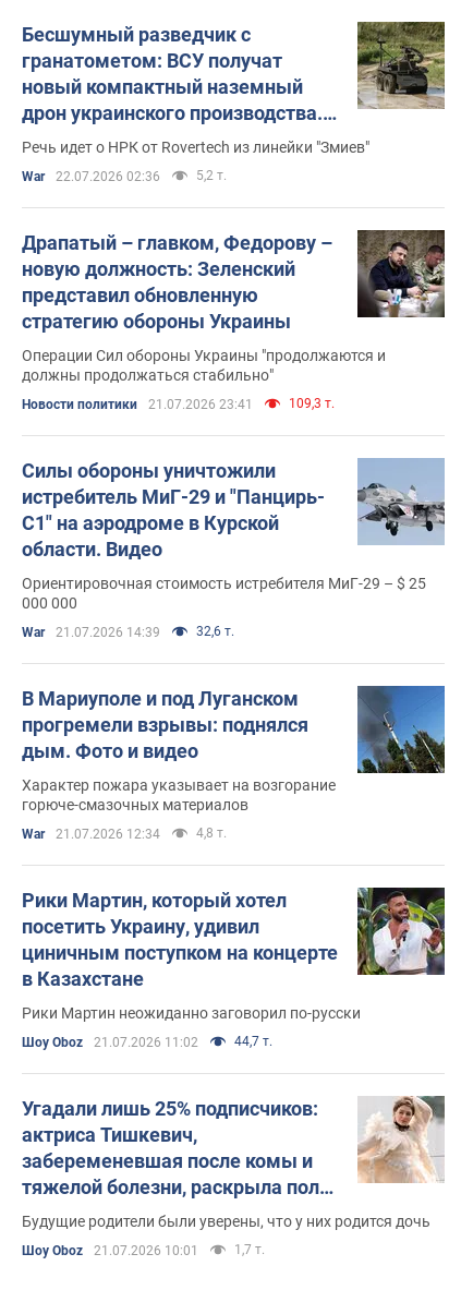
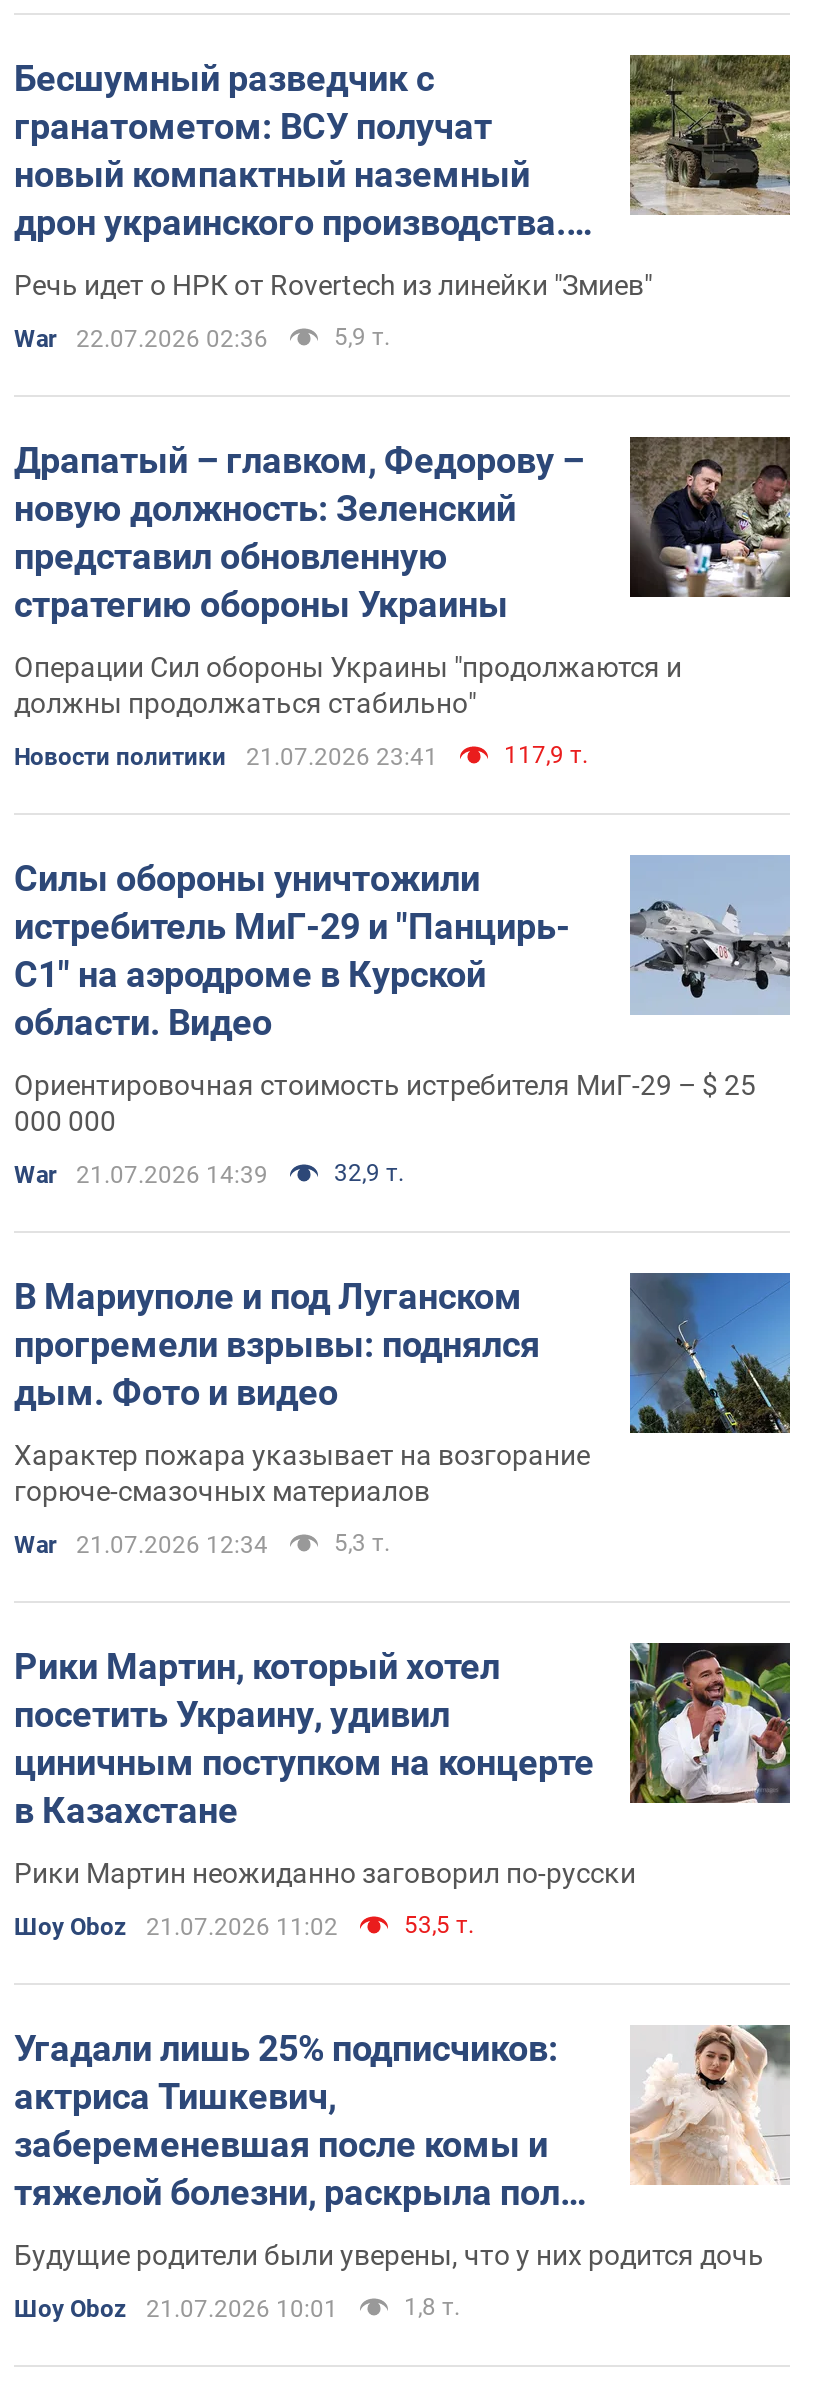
[196,168,227,183] 5,2 т. -> [334,323,390,351] 5,9 т.
[289,396,335,411] 109,3 т. -> [504,741,588,769] 117,9 т.
[196,624,234,639] 32,6 т. -> [334,1159,404,1187] 32,9 т.
[196,825,227,841] 4,8 т. -> [334,1529,390,1557] 5,3 т.
[234,1034,272,1049] 44,7 т. -> [404,1911,474,1939] 53,5 т.
[234,1242,265,1257] 1,7 т. -> [404,2293,460,2321] 1,8 т.

